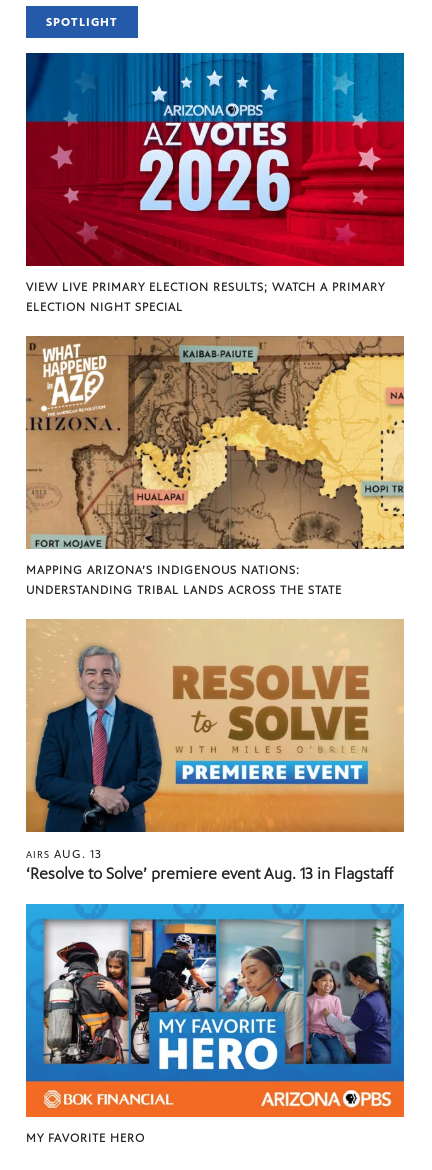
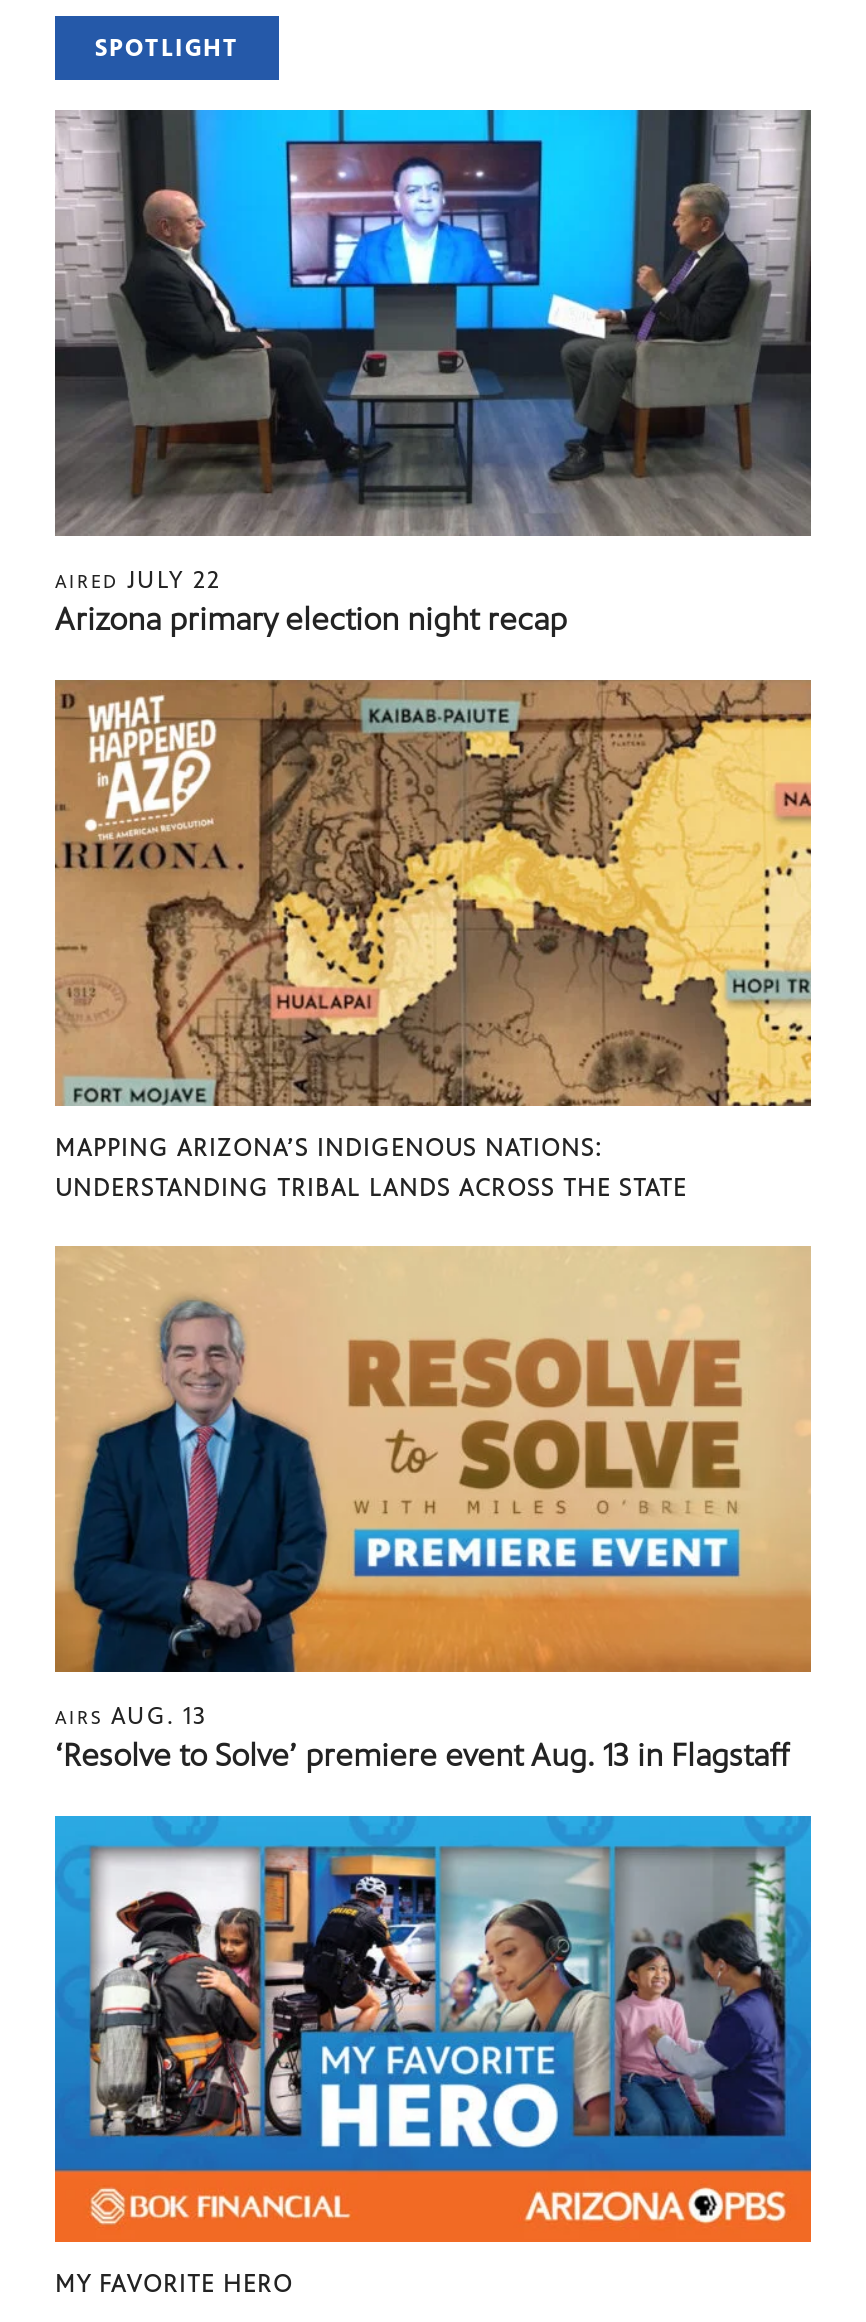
[25,52,405,314] [image] | VIEW LIVE PRIMARY ELECTION RESULTS; WATCH A PRIMARY | ELECTION NIGHT SPECIAL -> [53,108,813,639] [image] | AIRED JULY 22 | Arizona primary election night recap

